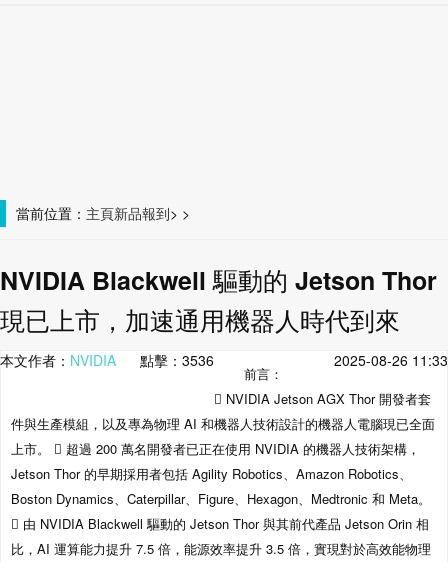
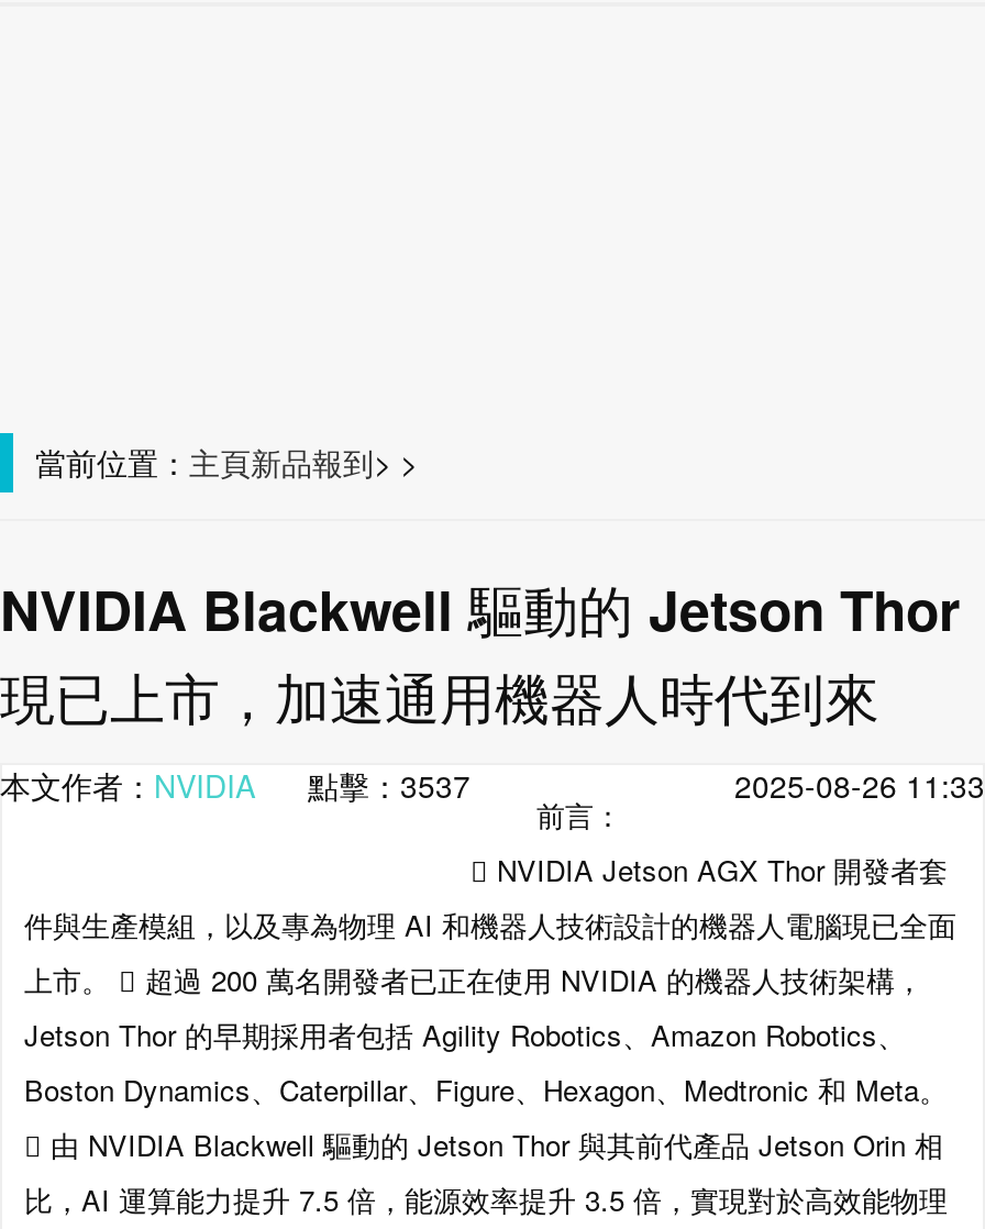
[0,350,214,370] 本文作者：NVIDIA點擊：3536 -> [0,763,471,807] 本文作者：NVIDIA點擊：3537

